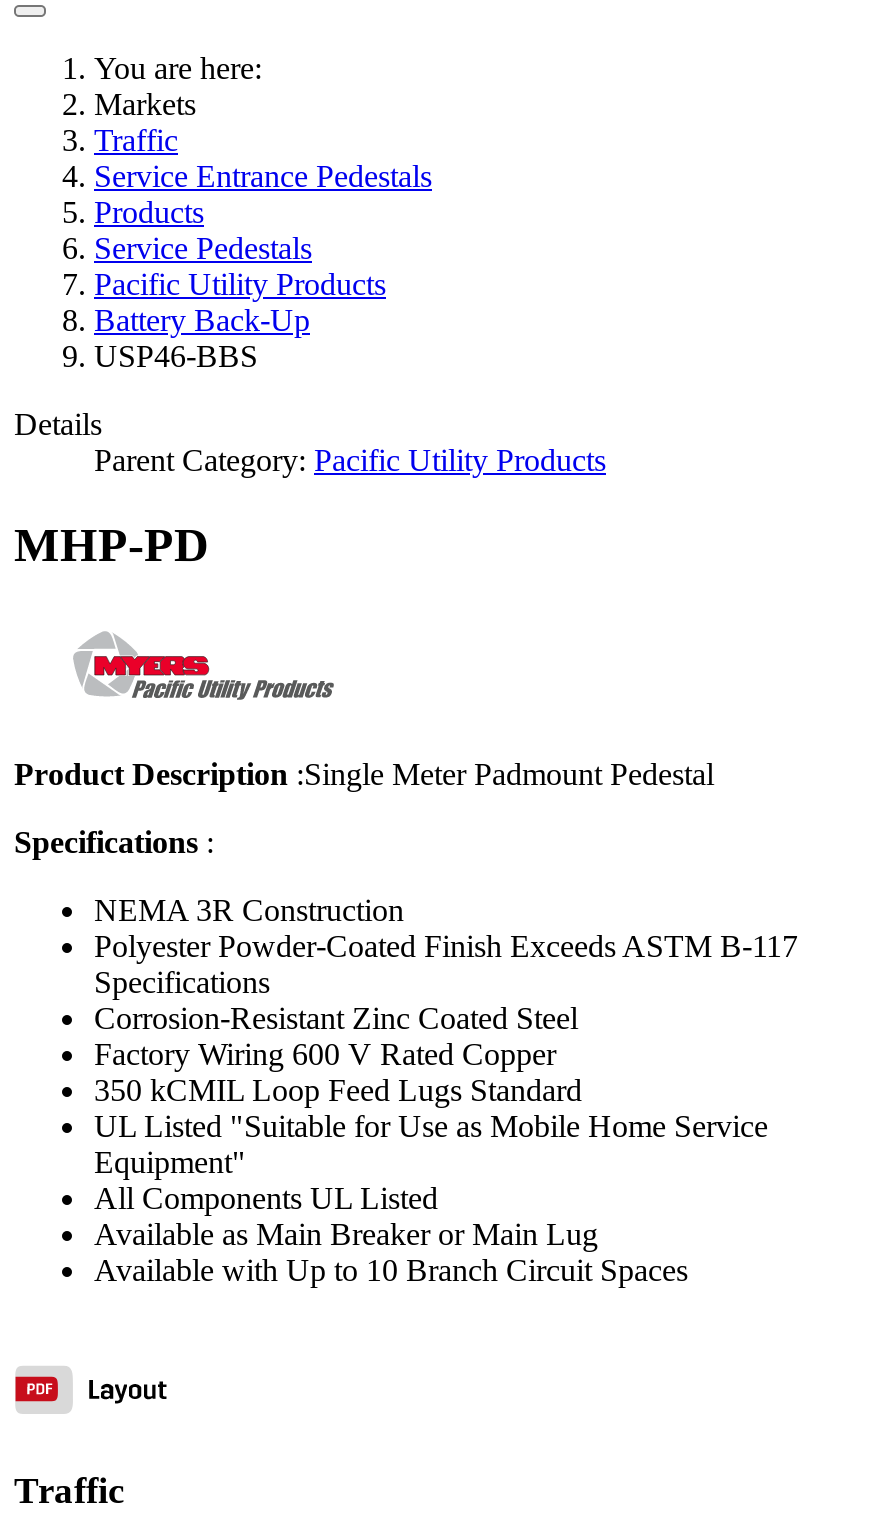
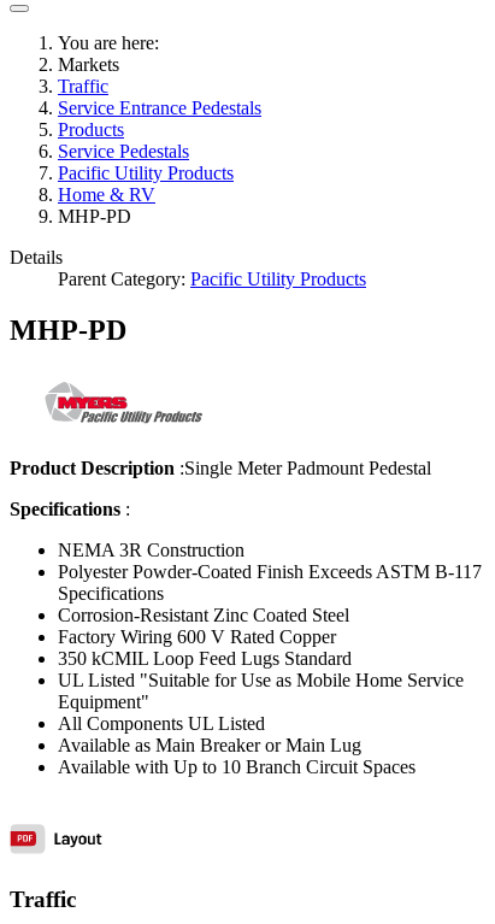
[94,303,310,373] Battery Back-Up | USP46-BBS -> [58,184,155,226] Home & RV | MHP-PD

